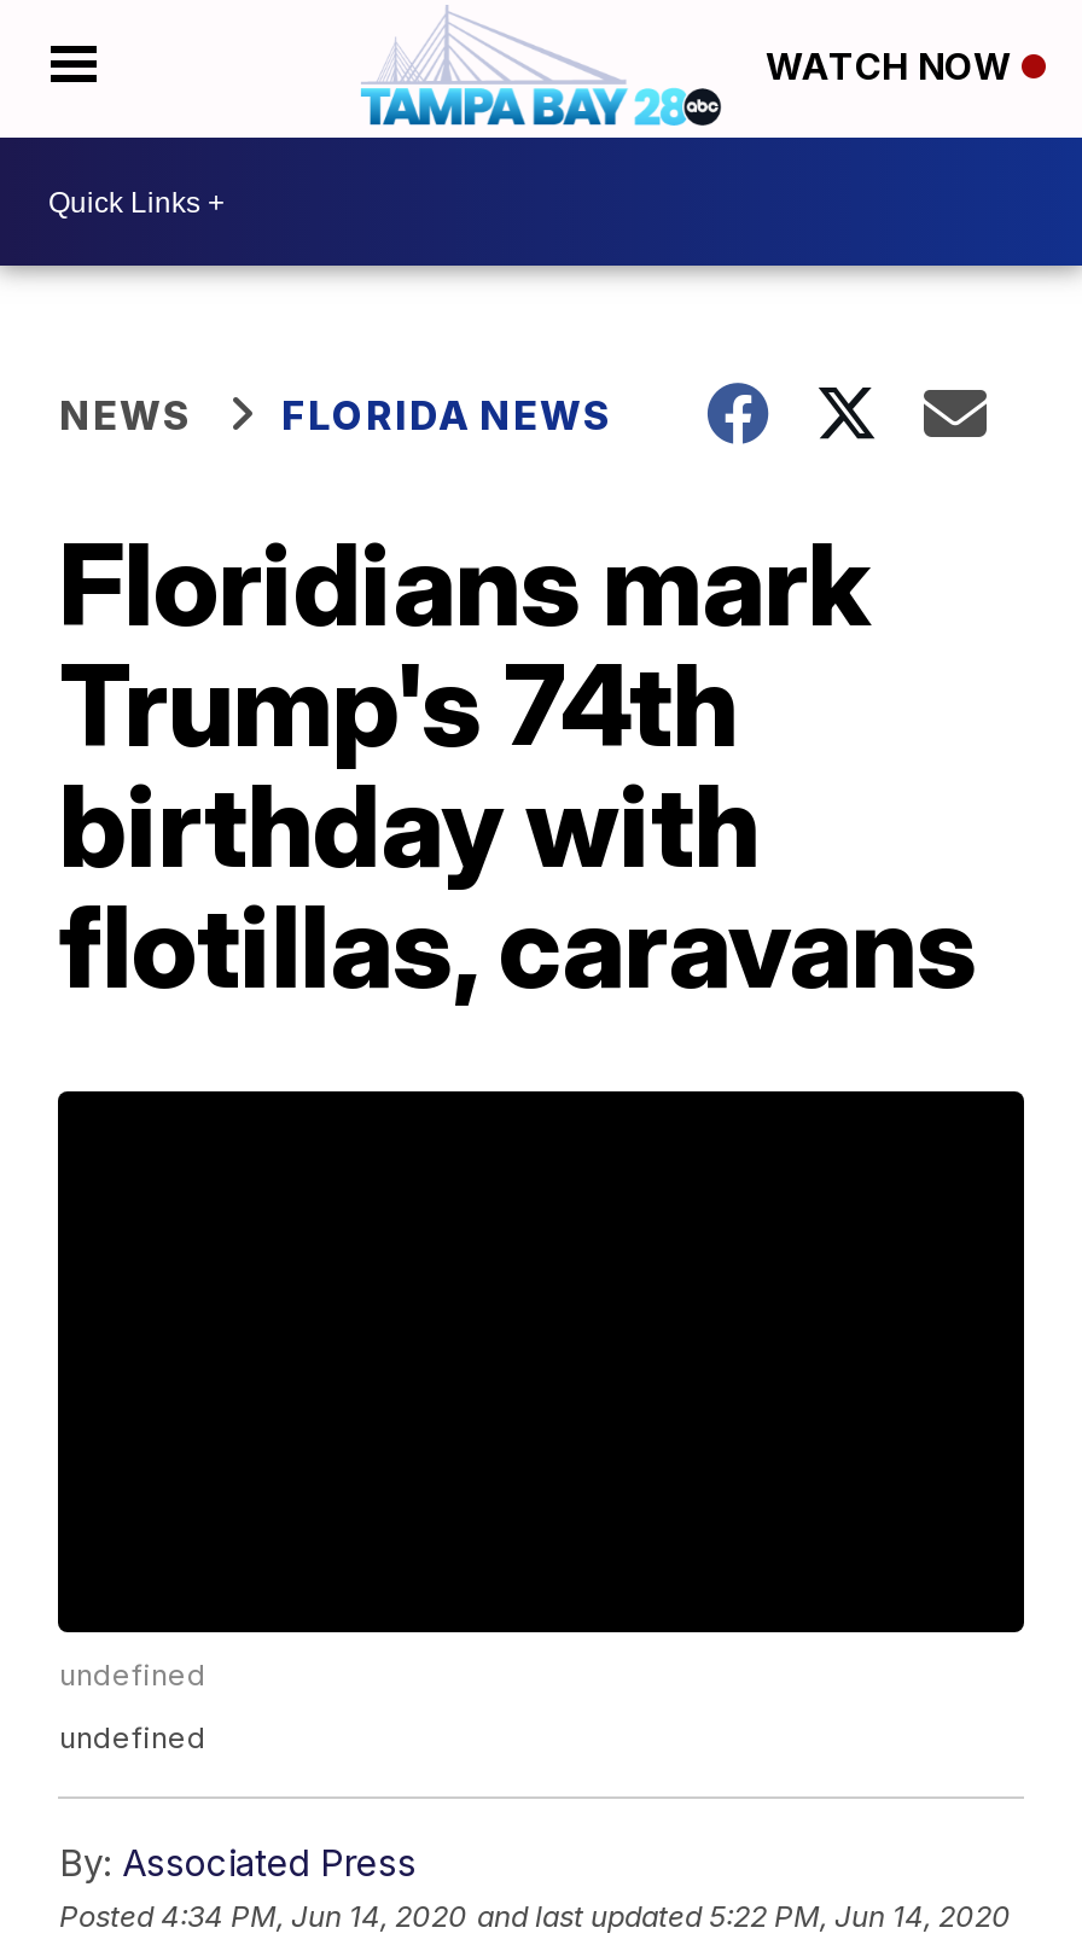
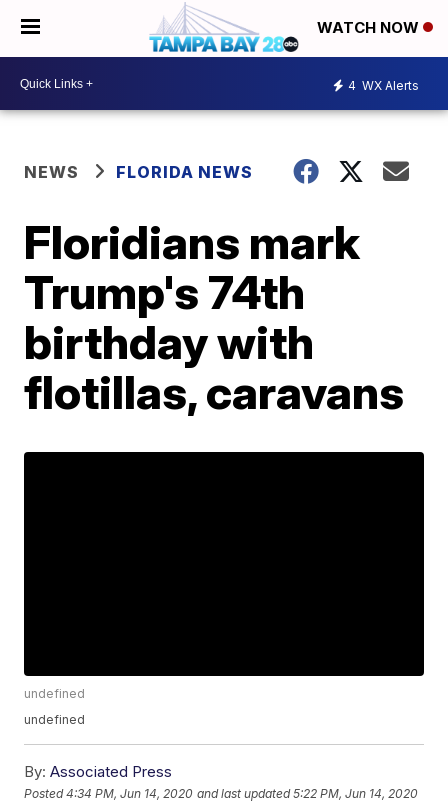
none -> [348,77,419,92] 4 WX Alerts

